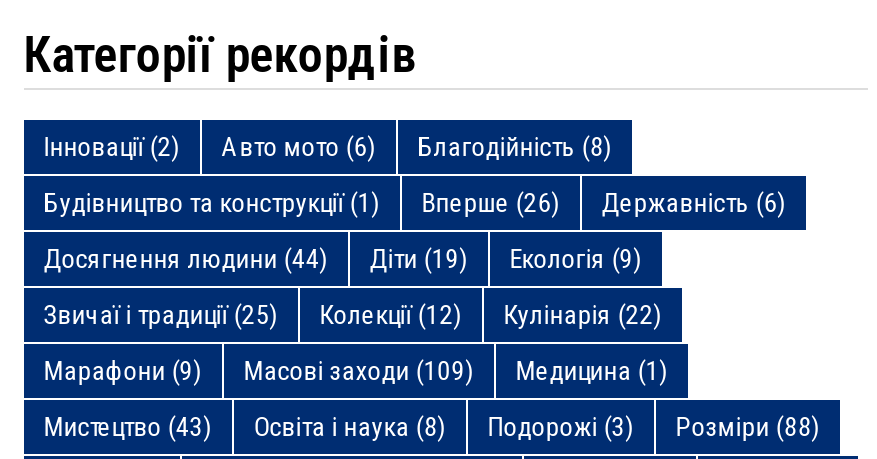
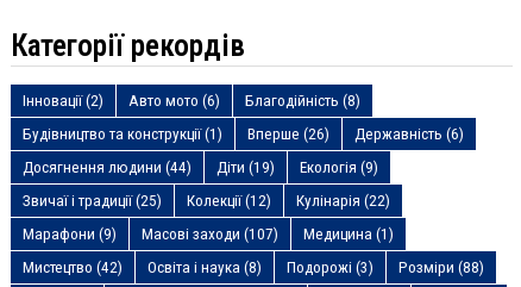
[244,355,474,385] Масові заходи (109) -> [141,226,278,244] Масові заходи (107)
[44,411,820,441] Мистецтво (43) Освіта і наука (8) Подорожі (3) Розміри (88) -> [22,259,484,277] Мистецтво (42) Освіта і наука (8) Подорожі (3) Розміри (88)

